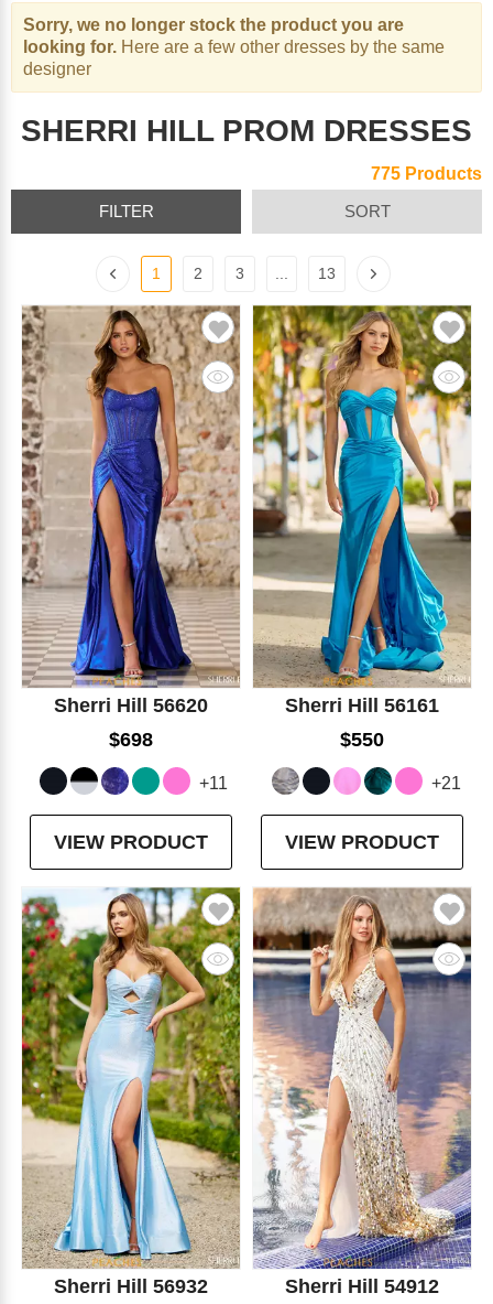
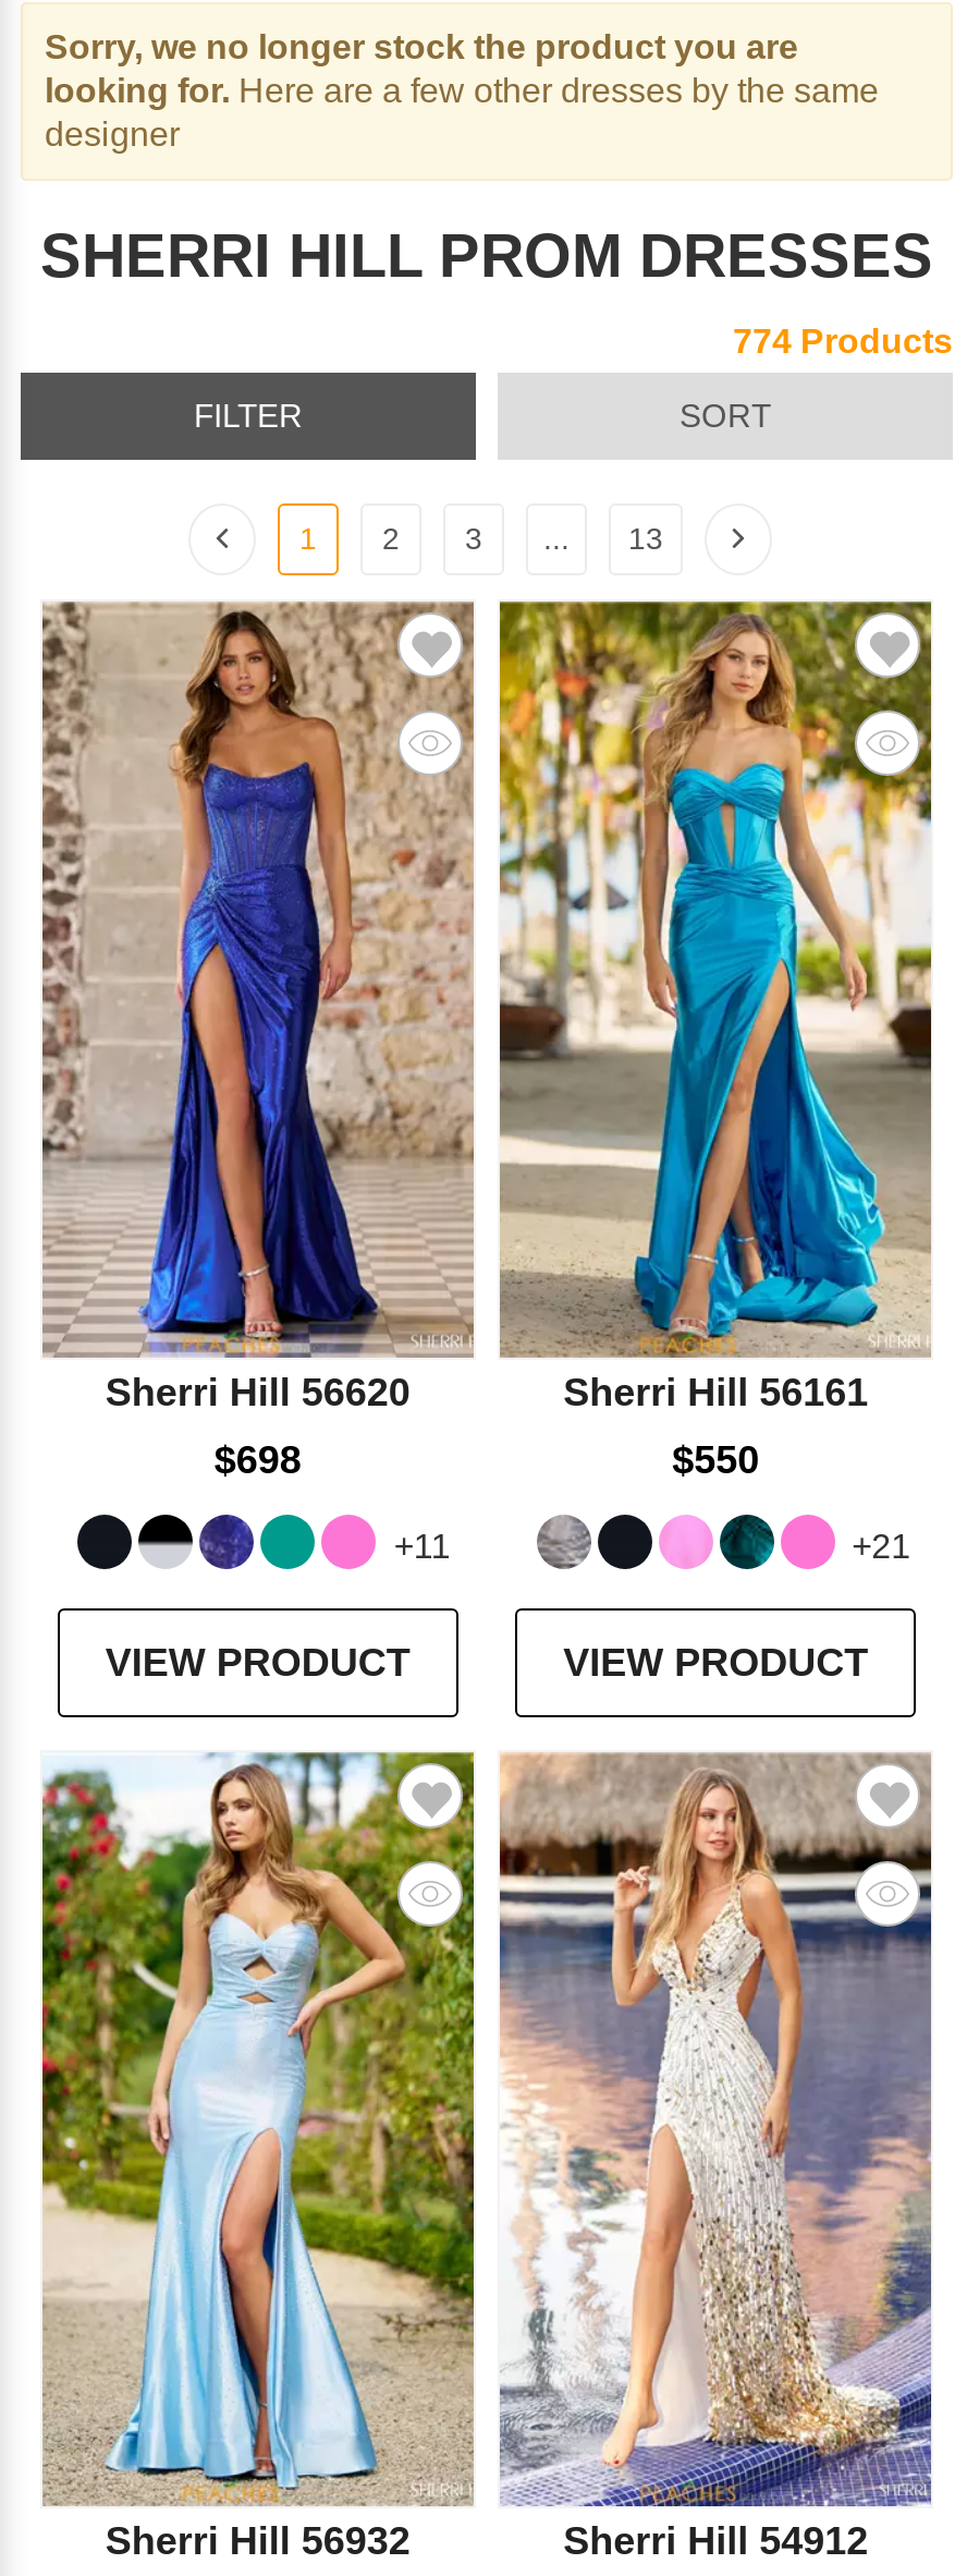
[371,164,482,183] 775 Products -> [733,323,953,360] 774 Products

